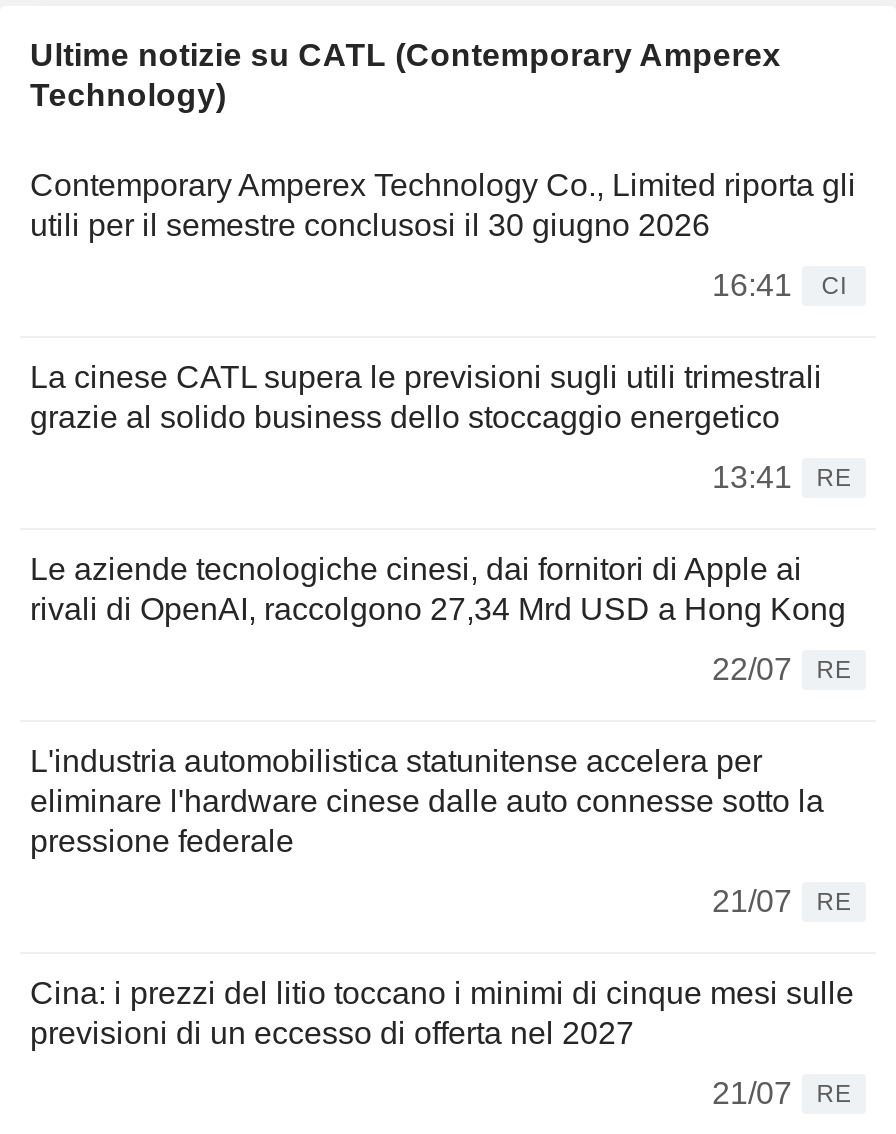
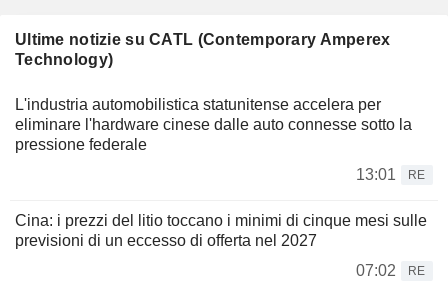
[30,169,856,687] Contemporary Amperex Technology Co., Limited riporta gli | utili per il semestre conclusosi il 30 giugno 2026 | 16:41 | CI | La cinese CATL supera le previsioni sugli utili trimestrali | grazie al solido business dello stoccaggio energetico | 13:41 | RE | Le aziende tecnologiche cinesi, dai fornitori di Apple ai | rivali di OpenAI, raccolgono 27,34 Mrd USD a Hong Kong | 22/07 | RE -> none
[712,885,851,919] 21/07 RE -> [356,166,426,183] 13:01 RE
[712,1077,851,1111] 21/07 RE -> [356,262,426,279] 07:02 RE

